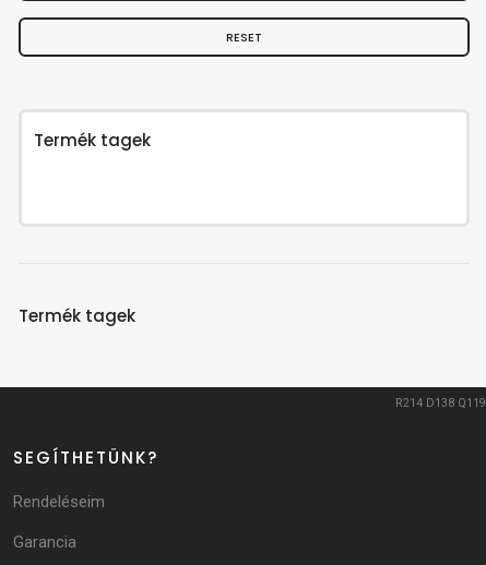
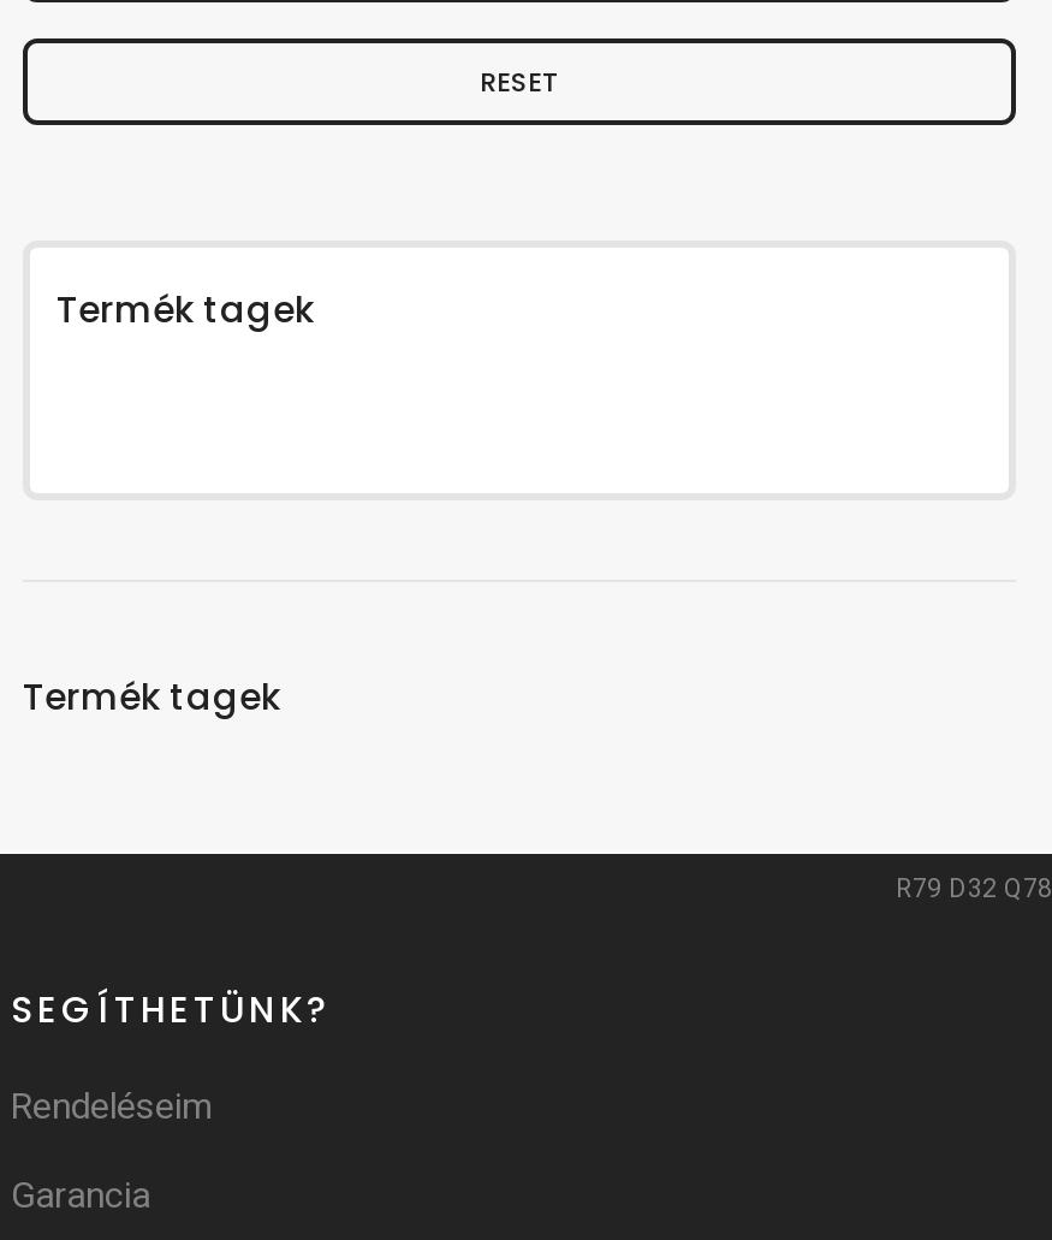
[395,396,486,410] R214 D138 Q119 -> [896,873,1052,904] R79 D32 Q78

